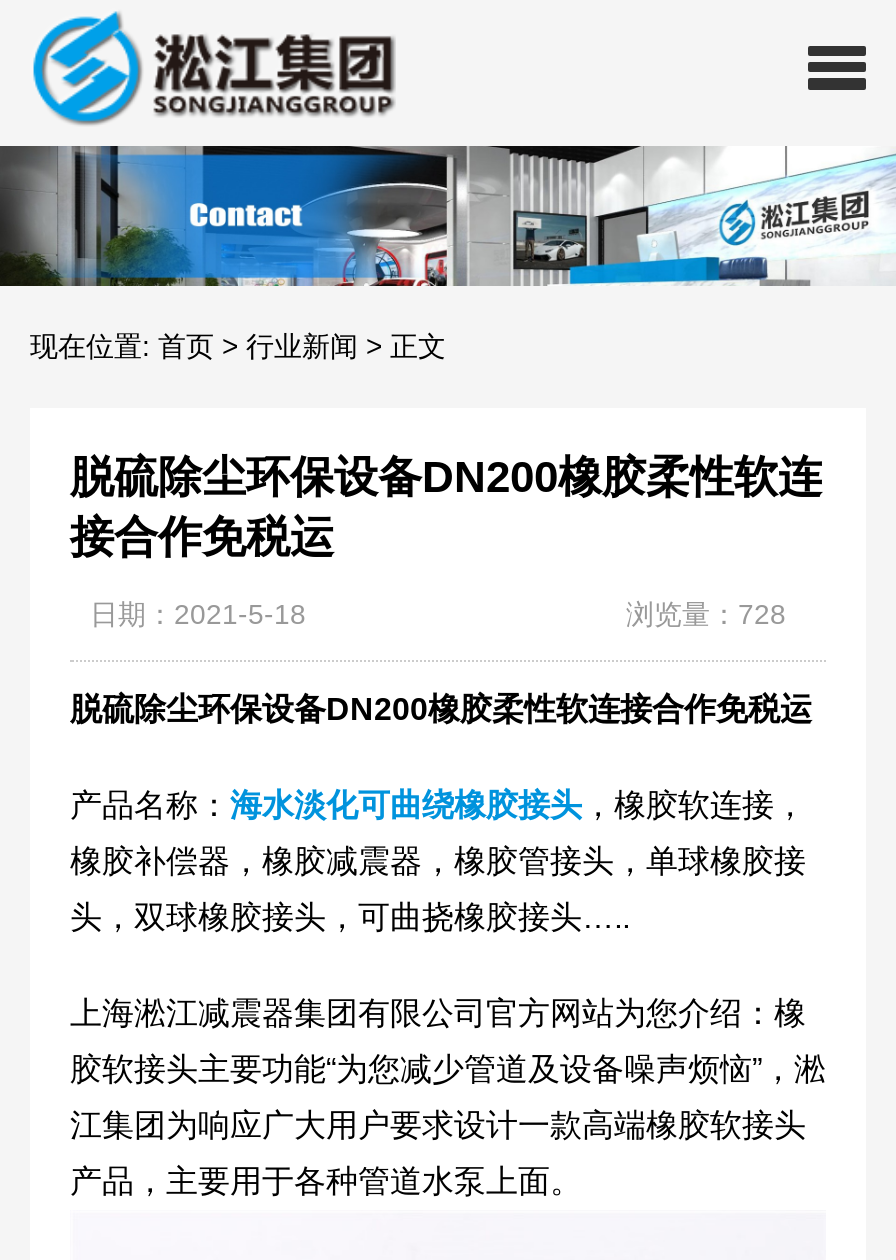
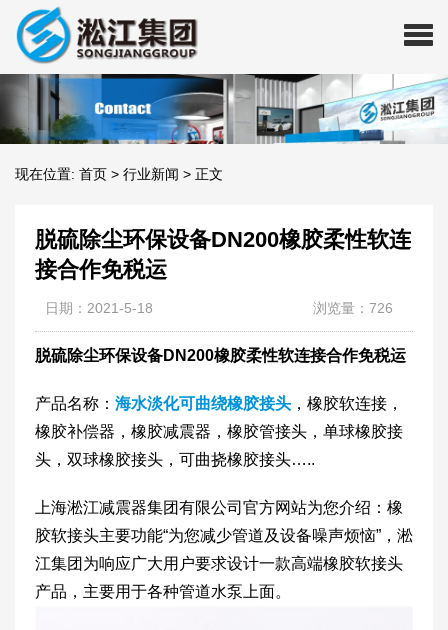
[626,598,786,630] 浏览量：728 -> [313,300,393,316] 浏览量：726

